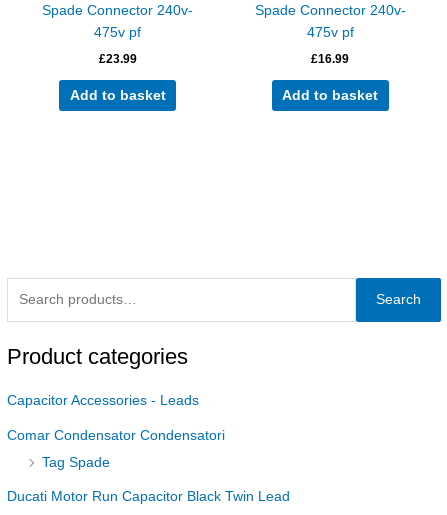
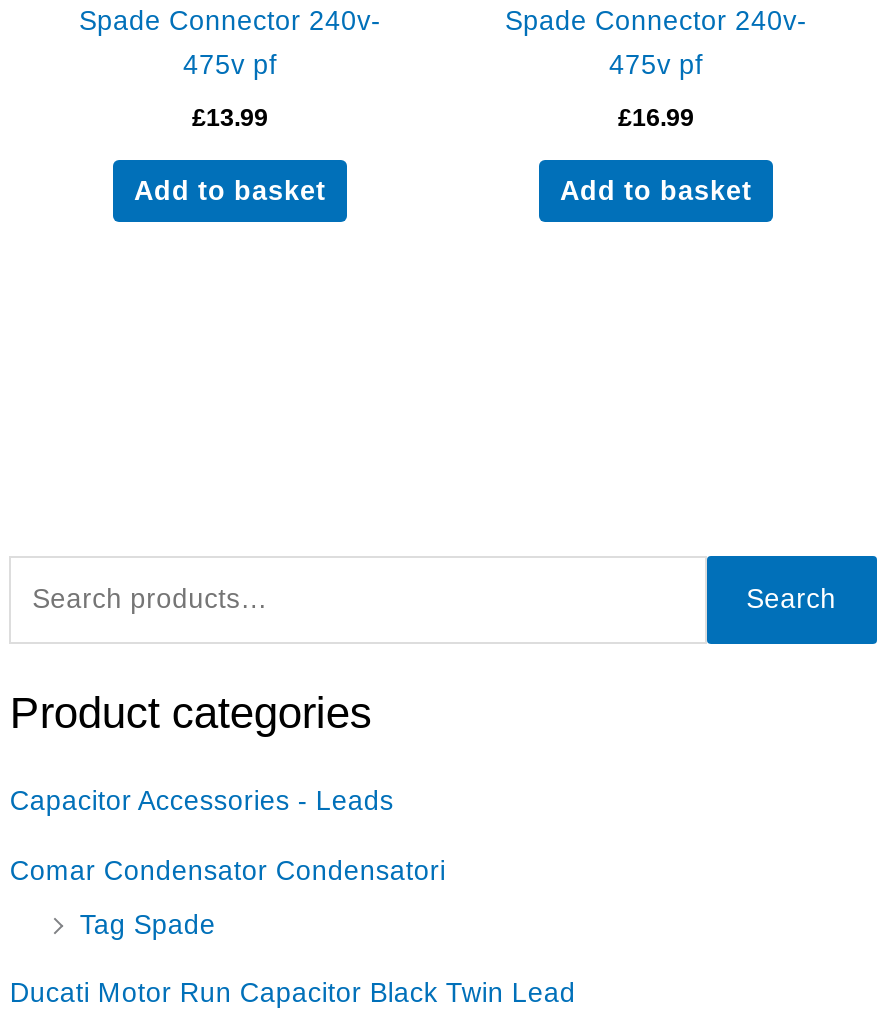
[98,52,136,66] £23.99 -> [192,104,268,132] £13.99

